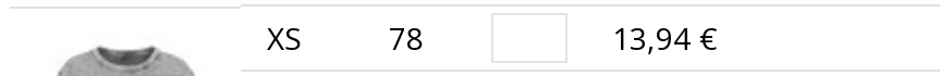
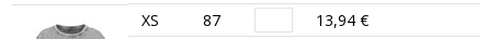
[389,16,424,58] 78 -> [203,9,220,30] 87

